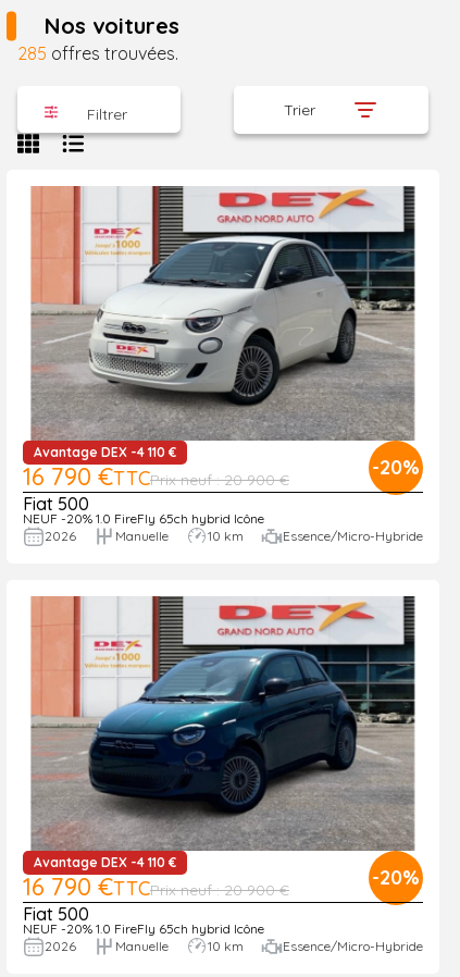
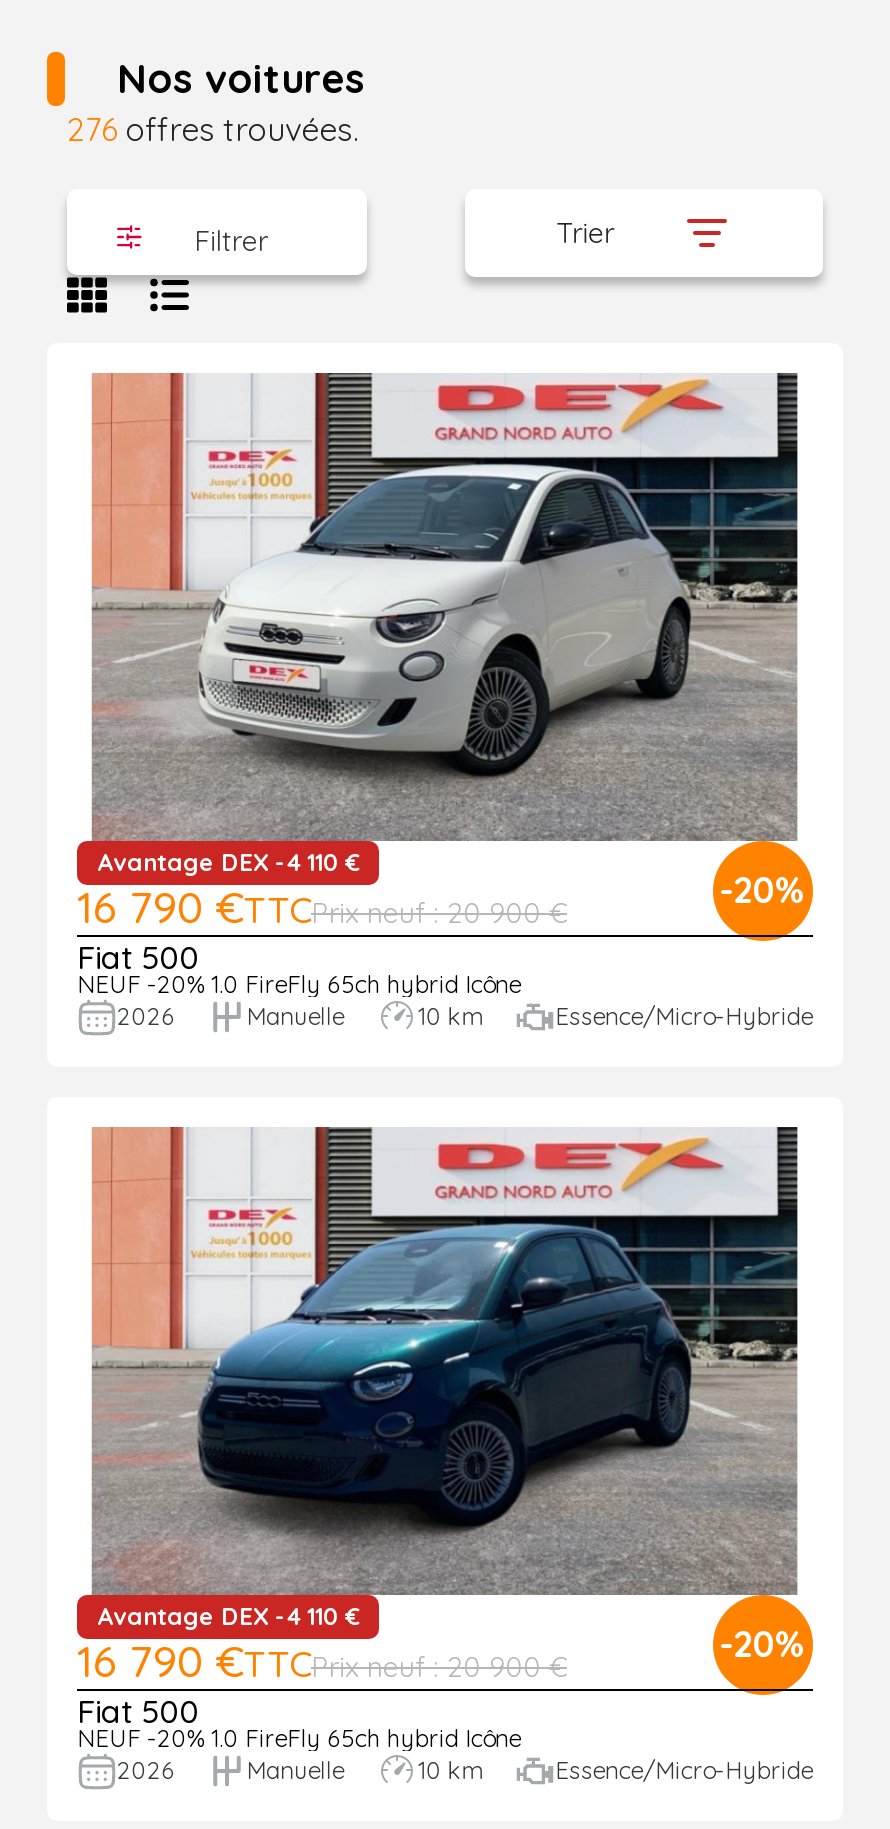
[17,42,178,64] 285 offres trouvées. -> [67,109,359,149] 276 offres trouvées.

